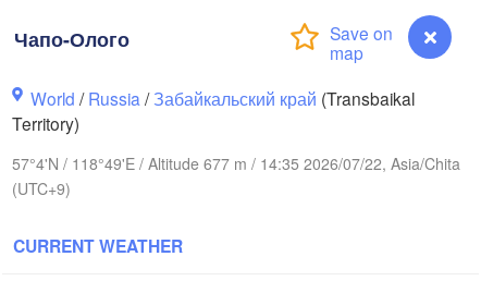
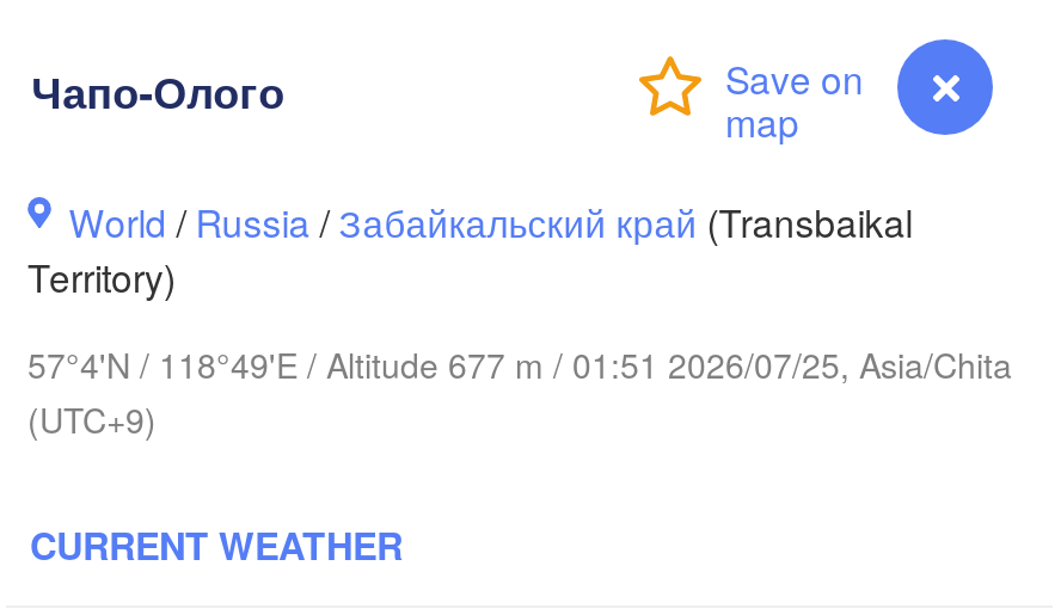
[12,153,460,174] 57°4'N / 118°49'E / Altitude 677 m / 14:35 2026/07/22, Asia/Chita -> [27,341,1012,388] 57°4'N / 118°49'E / Altitude 677 m / 01:51 2026/07/25, Asia/Chita

